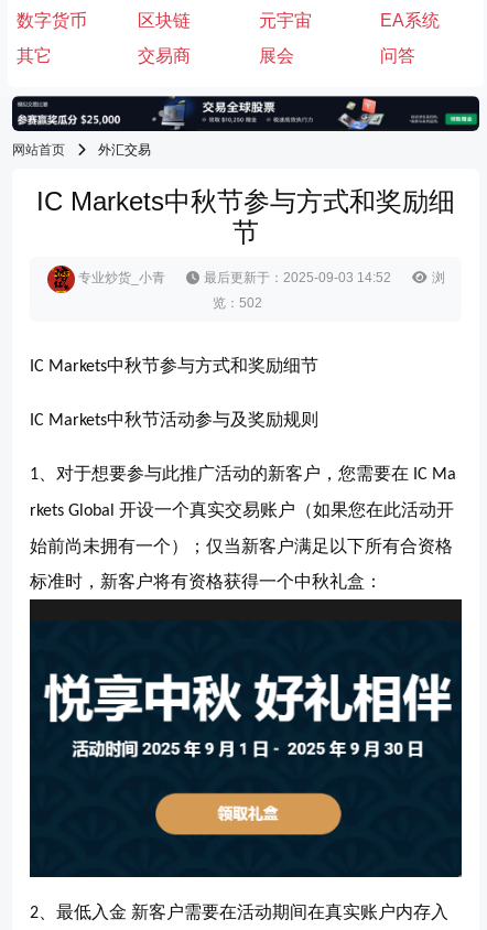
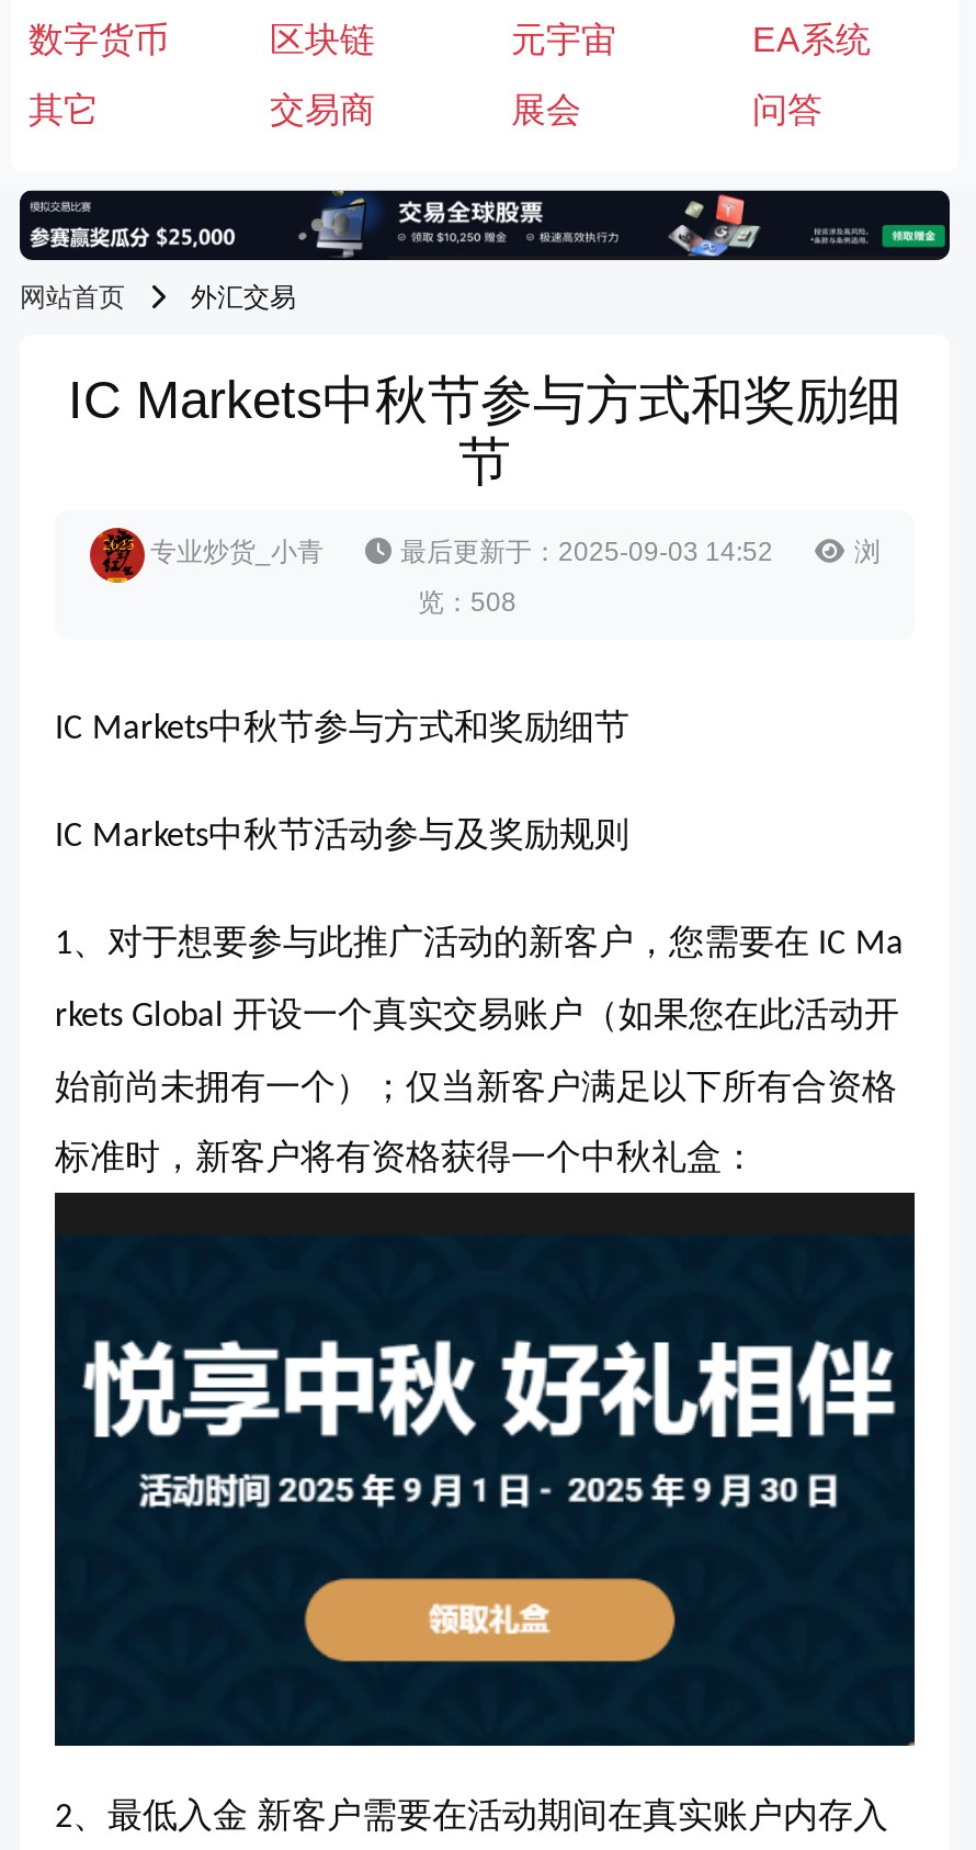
[212,295,262,310] 览：502 -> [418,586,517,617] 览：508

